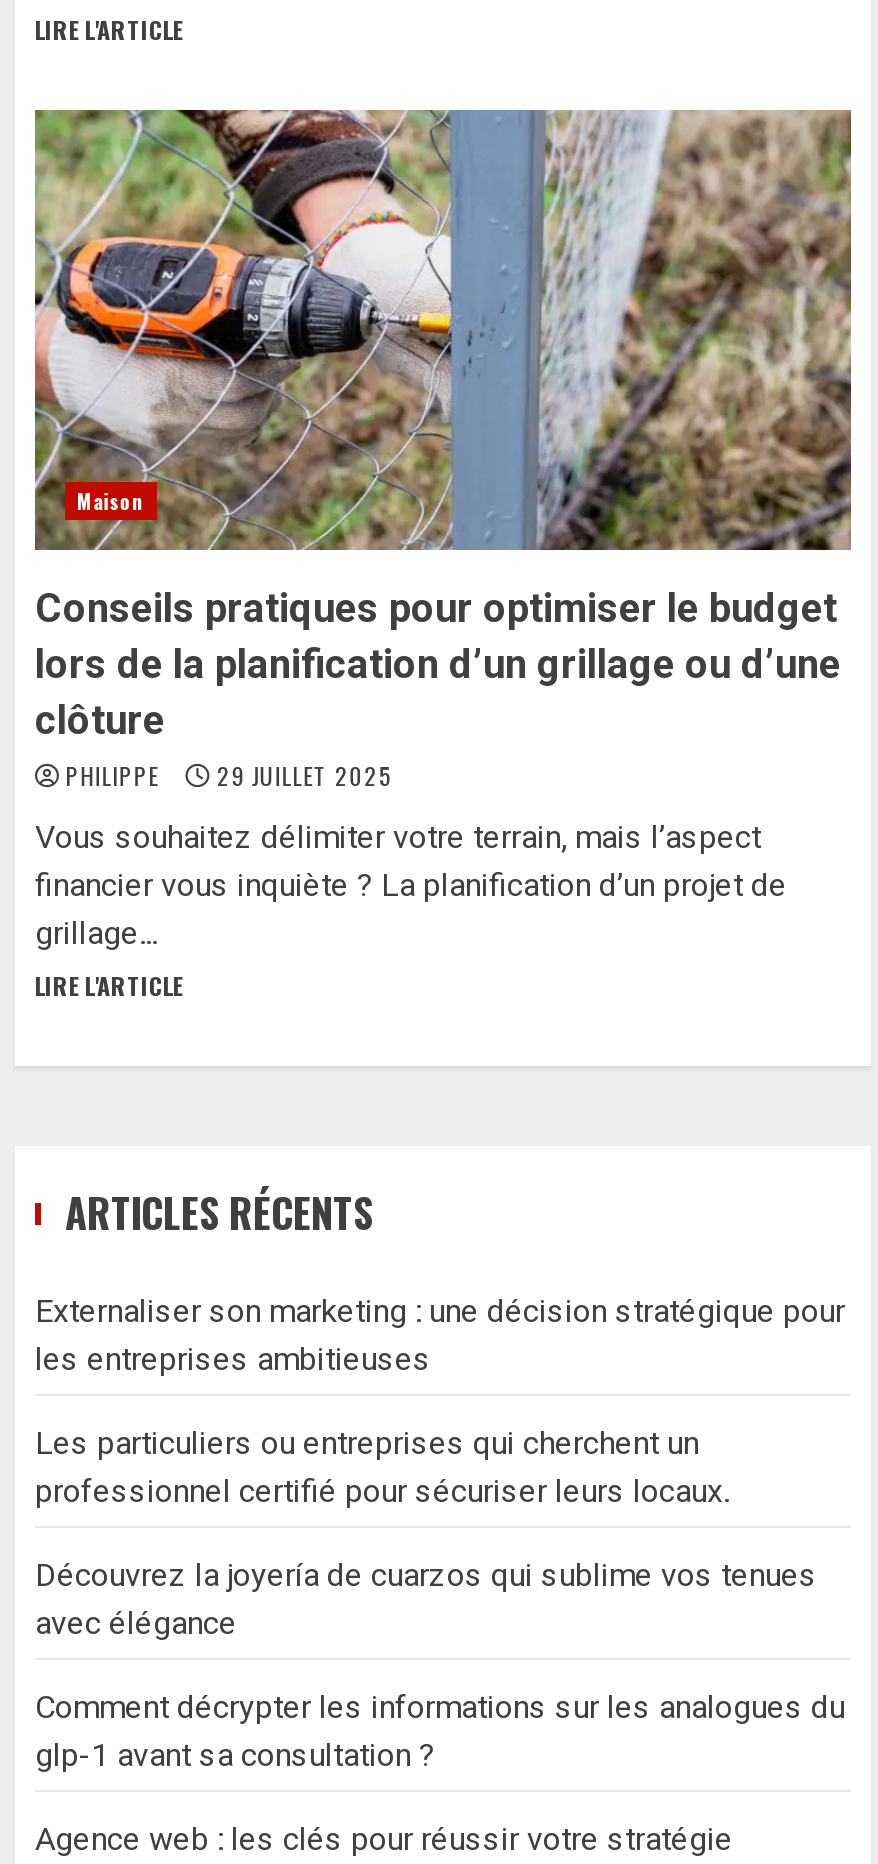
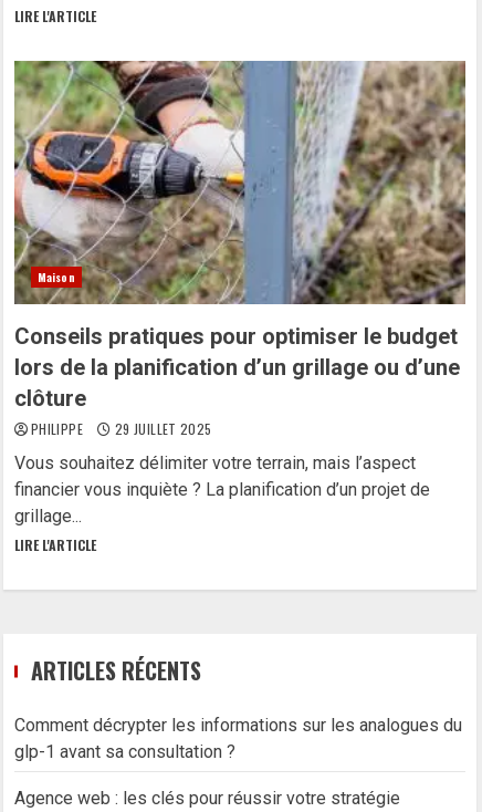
[35,1292,845,1642] Externaliser son marketing : une décision stratégique pour | les entreprises ambitieuses | Les particuliers ou entreprises qui cherchent un | professionnel certifié pour sécuriser leurs locaux. | Découvrez la joyería de cuarzos qui sublime vos tenues | avec élégance -> none

